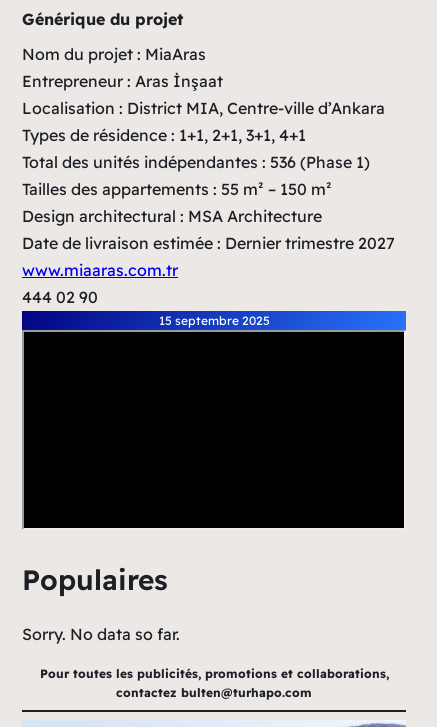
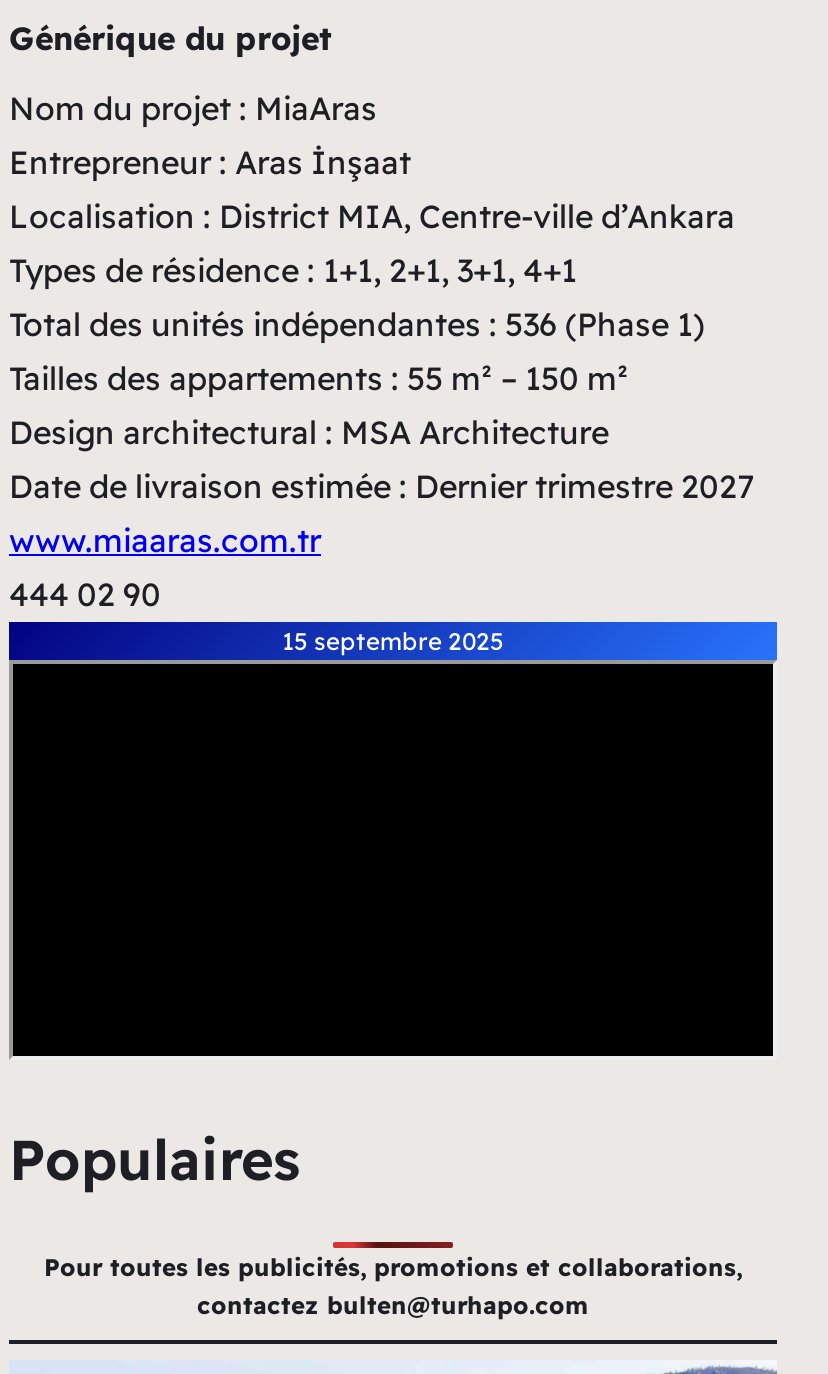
[22,624,180,644] Sorry. No data so far. -> none

